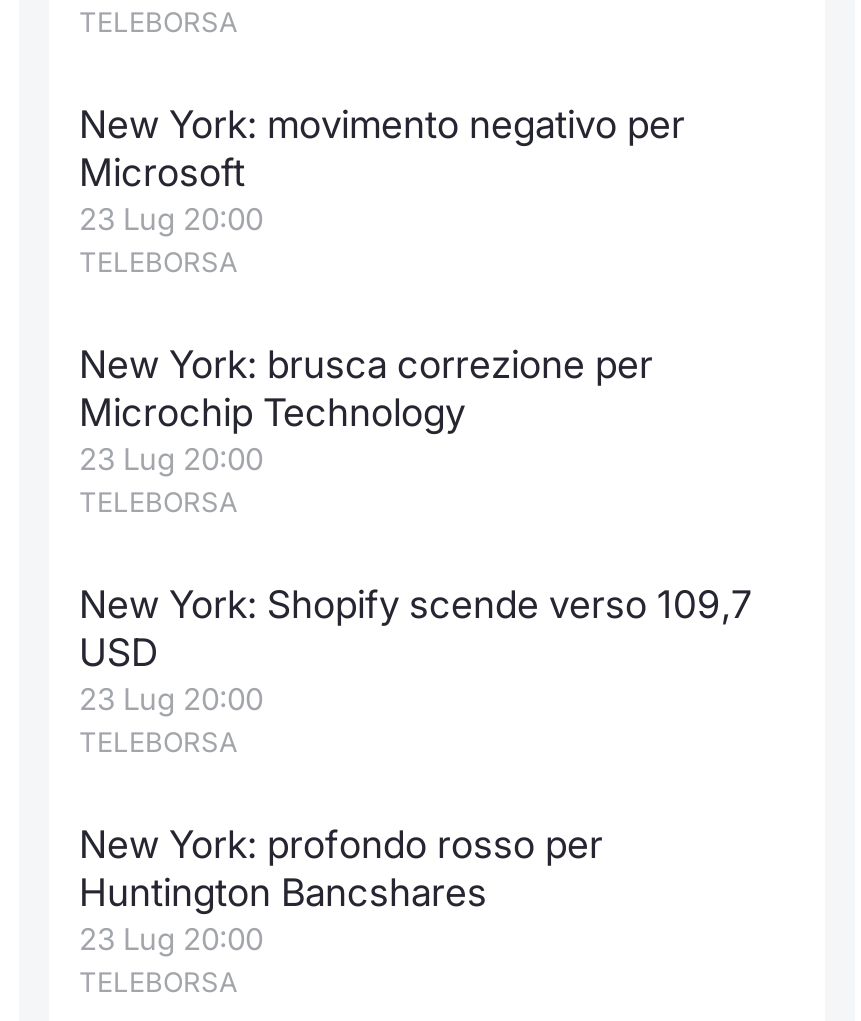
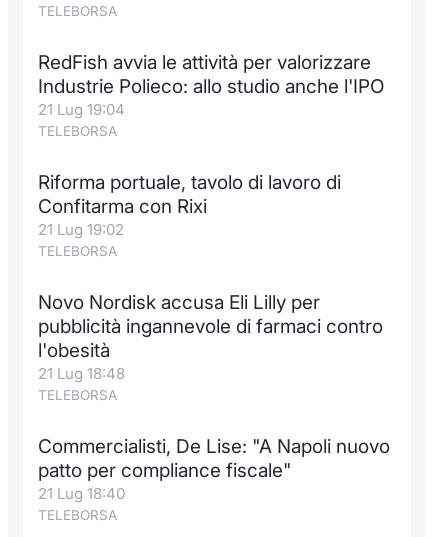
[79,102,685,238] New York: movimento negativo per | Microsoft | 23 Lug 20:00 -> [38,51,384,119] RedFish avvia le attività per valorizzare | Industrie Polieco: allo studio anche l'IPO | 21 Lug 19:04
[79,342,653,478] New York: brusca correzione per | Microchip Technology | 23 Lug 20:00 -> [38,171,341,239] Riforma portuale, tavolo di lavoro di | Confitarma con Rixi | 21 Lug 19:02
[79,582,751,718] New York: Shopify scende verso 109,7 | USD | 23 Lug 20:00 -> [38,291,383,383] Novo Nordisk accusa Eli Lilly per | pubblicità ingannevole di farmaci contro | l'obesità | 21 Lug 18:48
[79,822,603,958] New York: profondo rosso per | Huntington Bancshares | 23 Lug 20:00 -> [38,435,390,503] Commercialisti, De Lise: "A Napoli nuovo | patto per compliance fiscale" | 21 Lug 18:40

